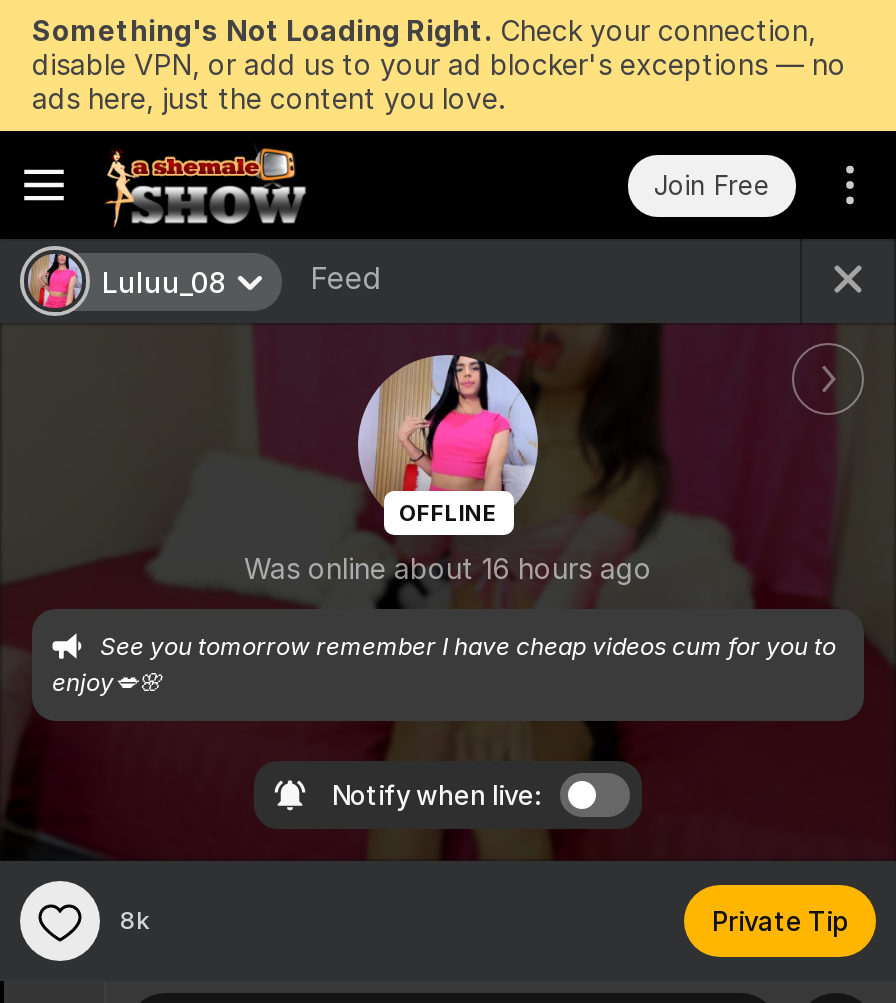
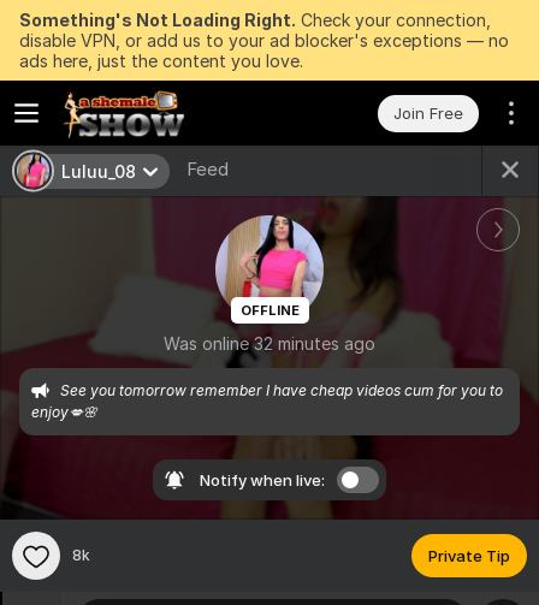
[244,551,652,585] Was online about 16 hours ago -> [164,333,375,354] Was online 32 minutes ago

